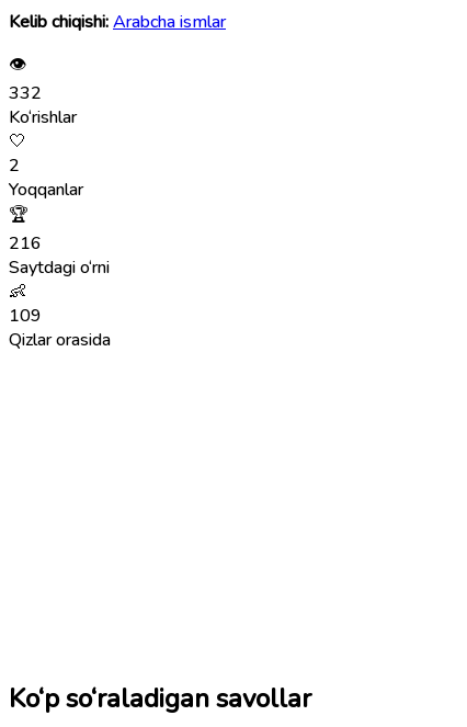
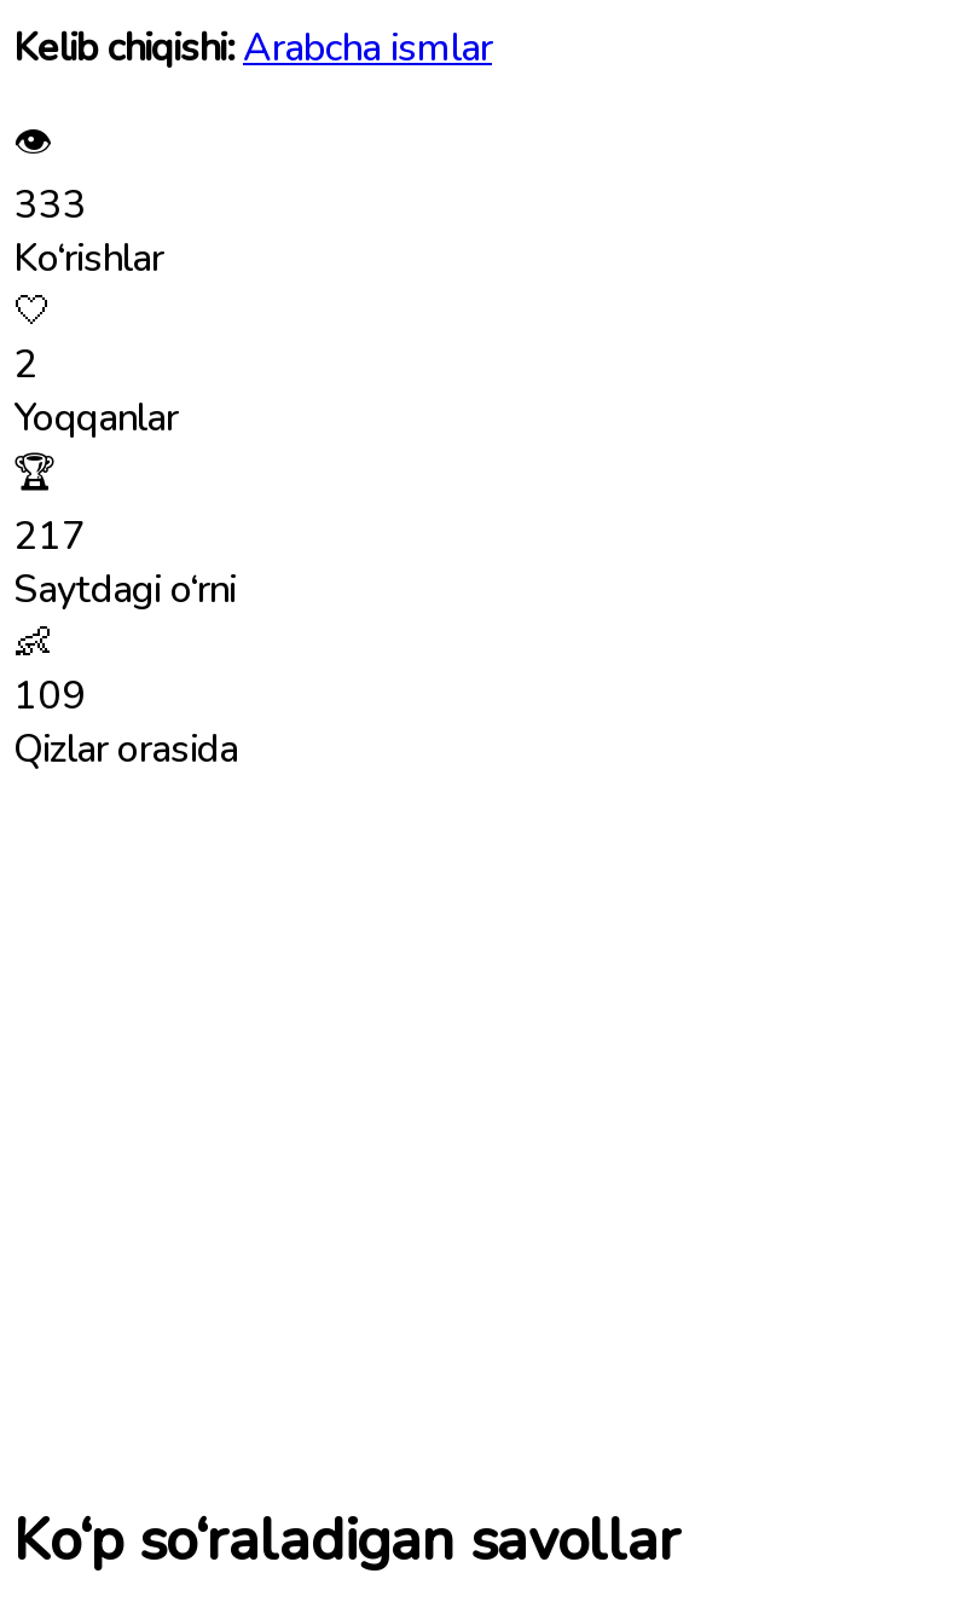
[9,81,42,105] 332 -> [13,178,86,231] 333
[9,231,42,255] 216 -> [13,509,86,563] 217

